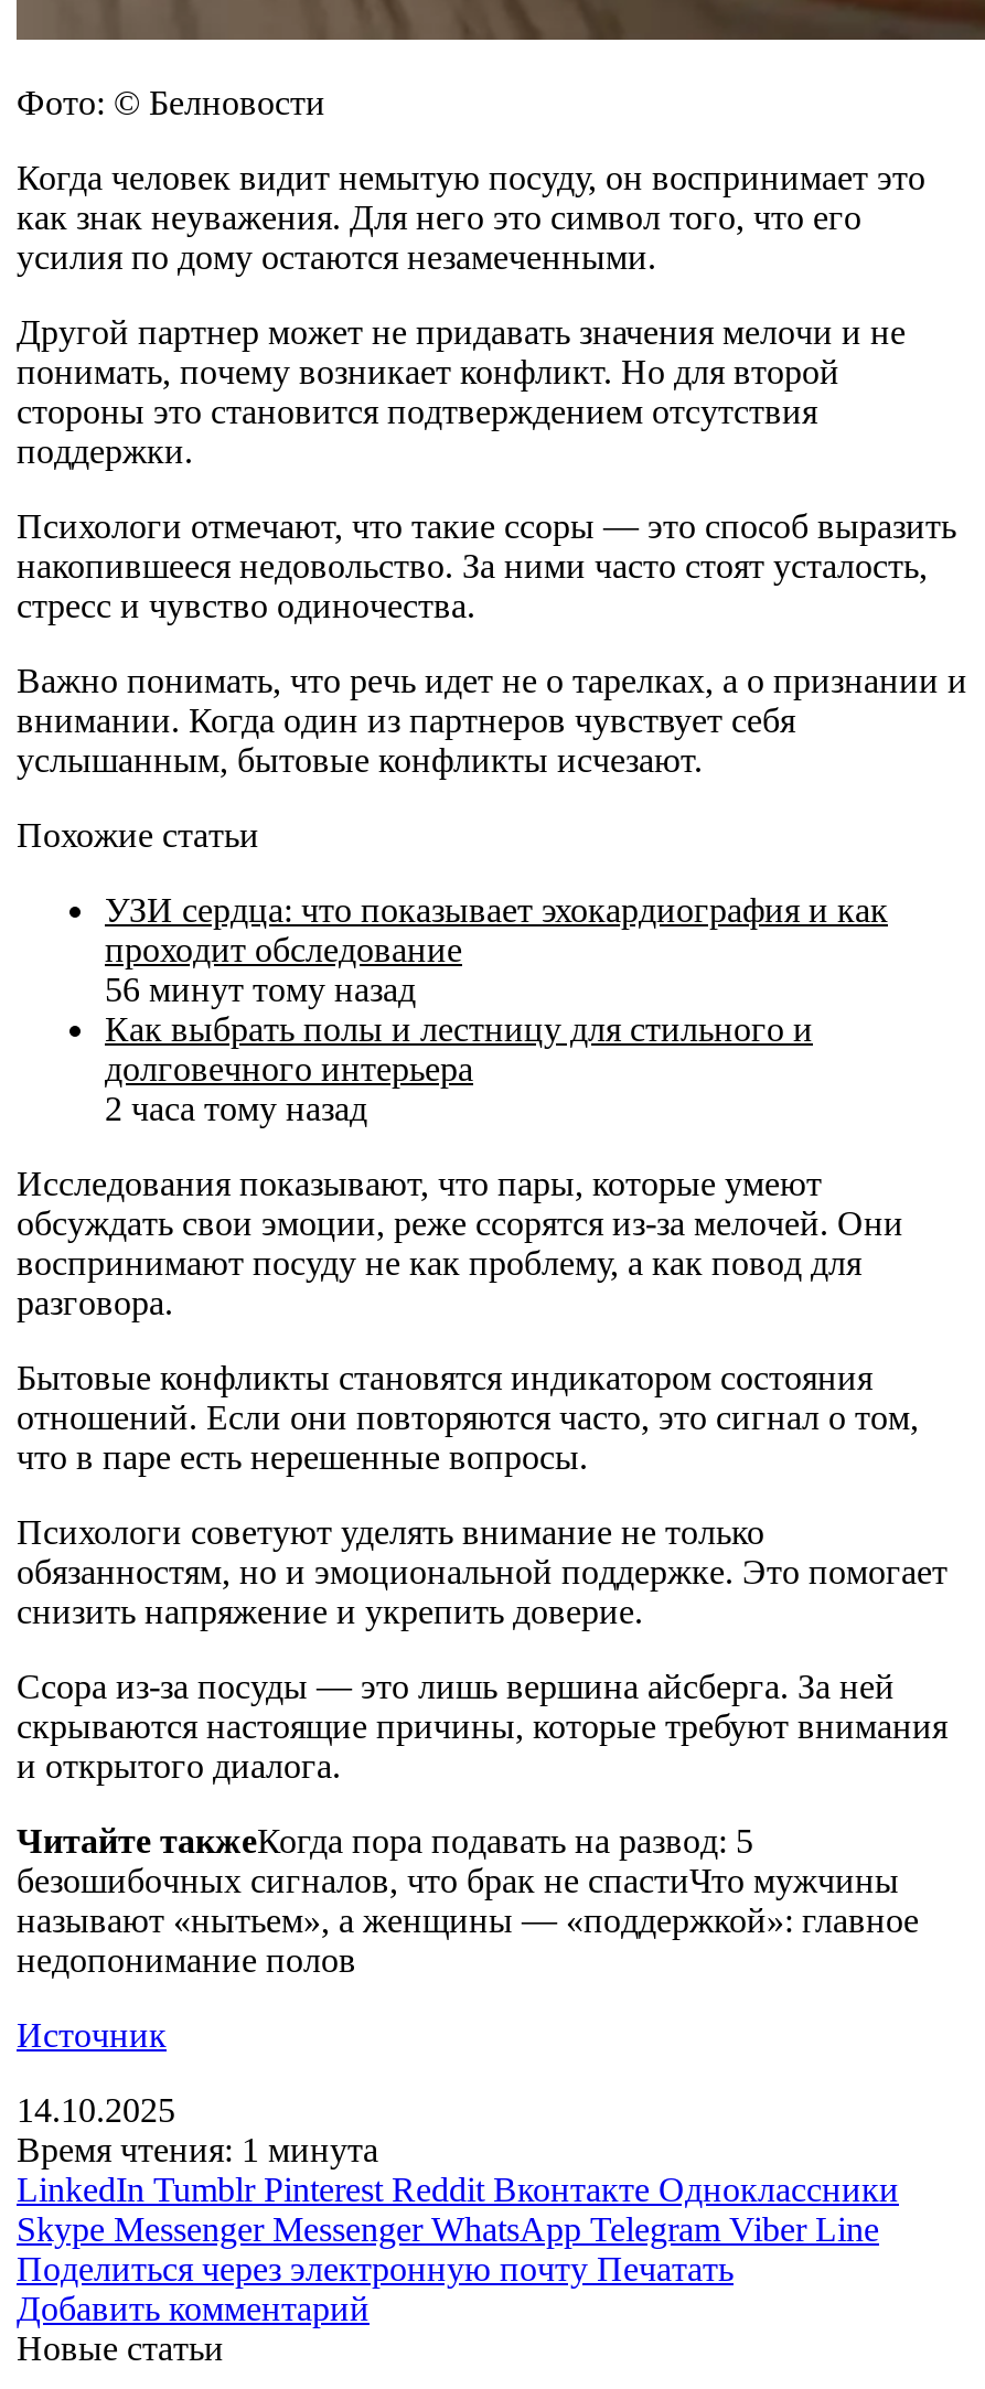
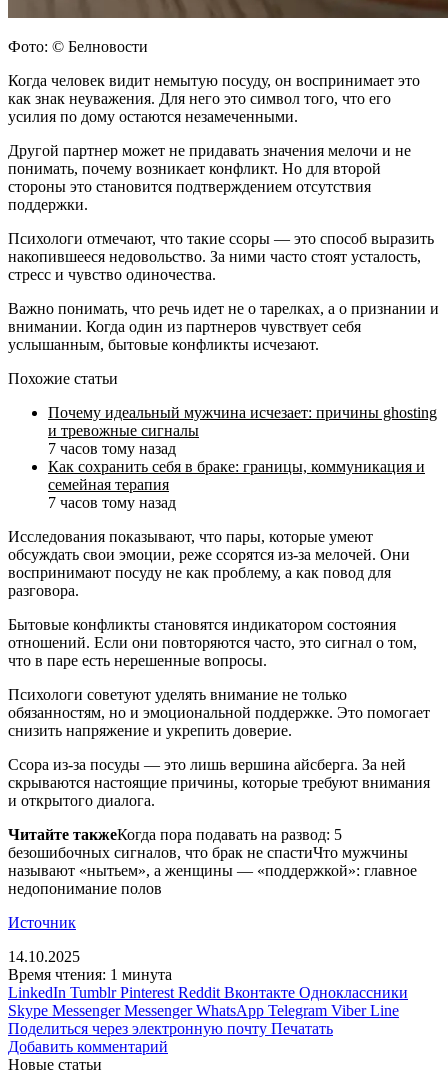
[105,891,888,1127] УЗИ сердца: что показывает эхокардиография и как | проходит обследование | 56 минут тому назад | Как выбрать полы и лестницу для стильного и | долговечного интерьера | 2 часа тому назад -> [48,404,437,511] Почему идеальный мужчина исчезает: причины ghosting | и тревожные сигналы | 7 часов тому назад | Как сохранить себя в браке: границы, коммуникация и | семейная терапия | 7 часов тому назад

